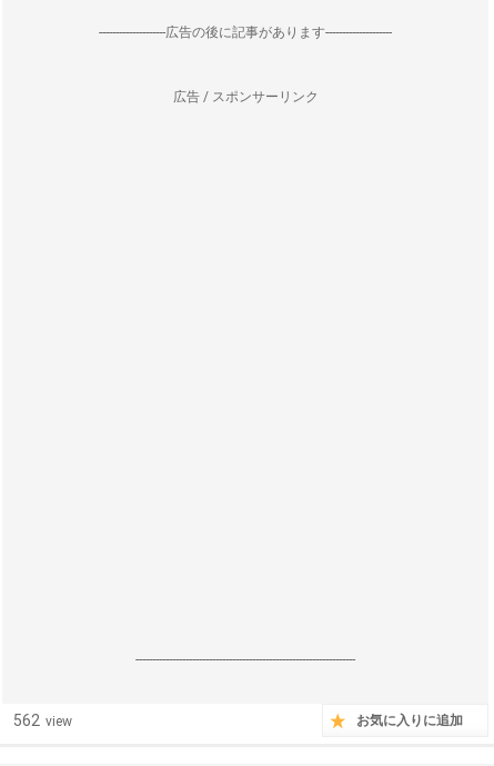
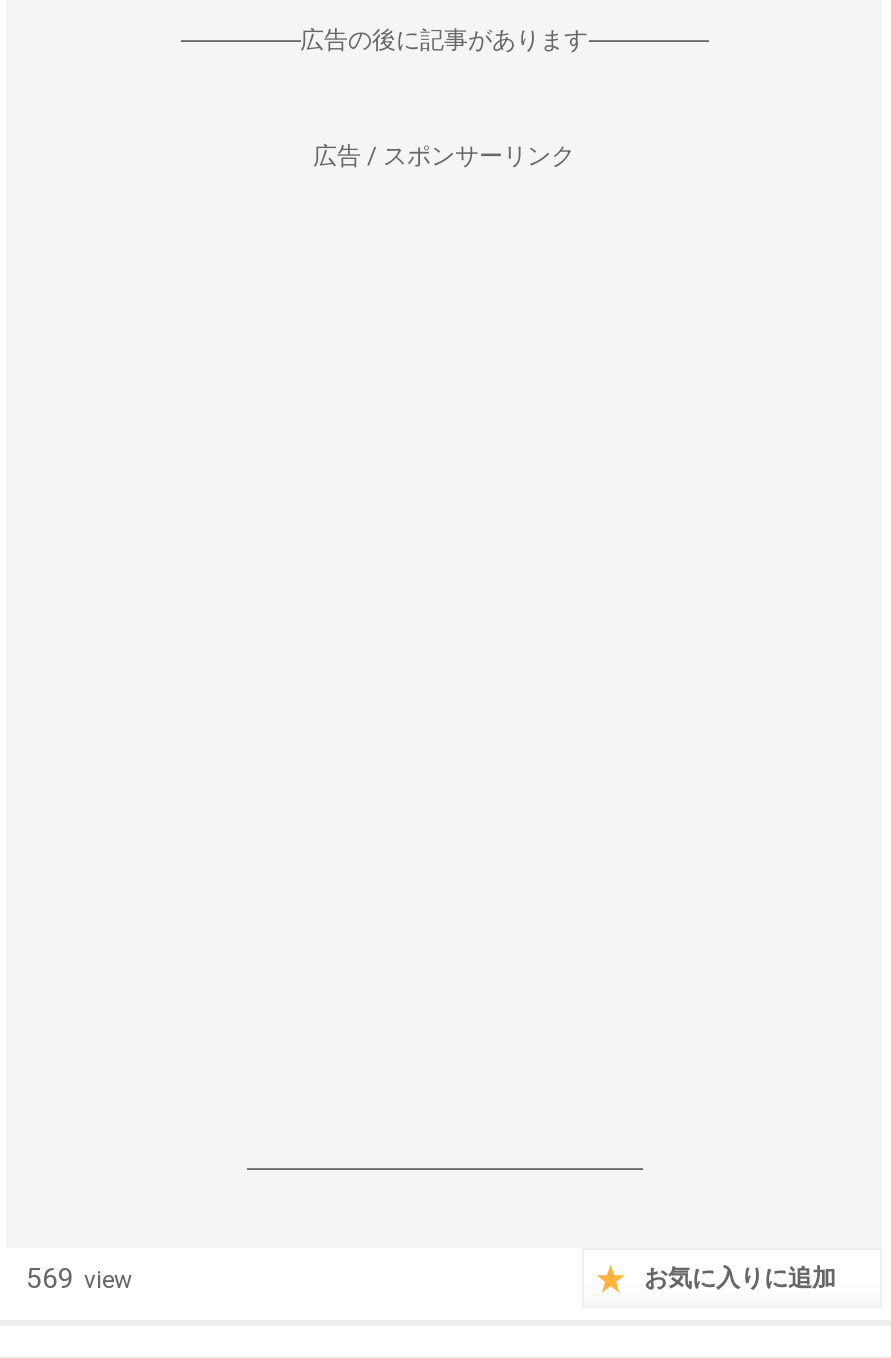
[13,712,72,729] 562 view -> [26,1262,132,1294] 569 view

